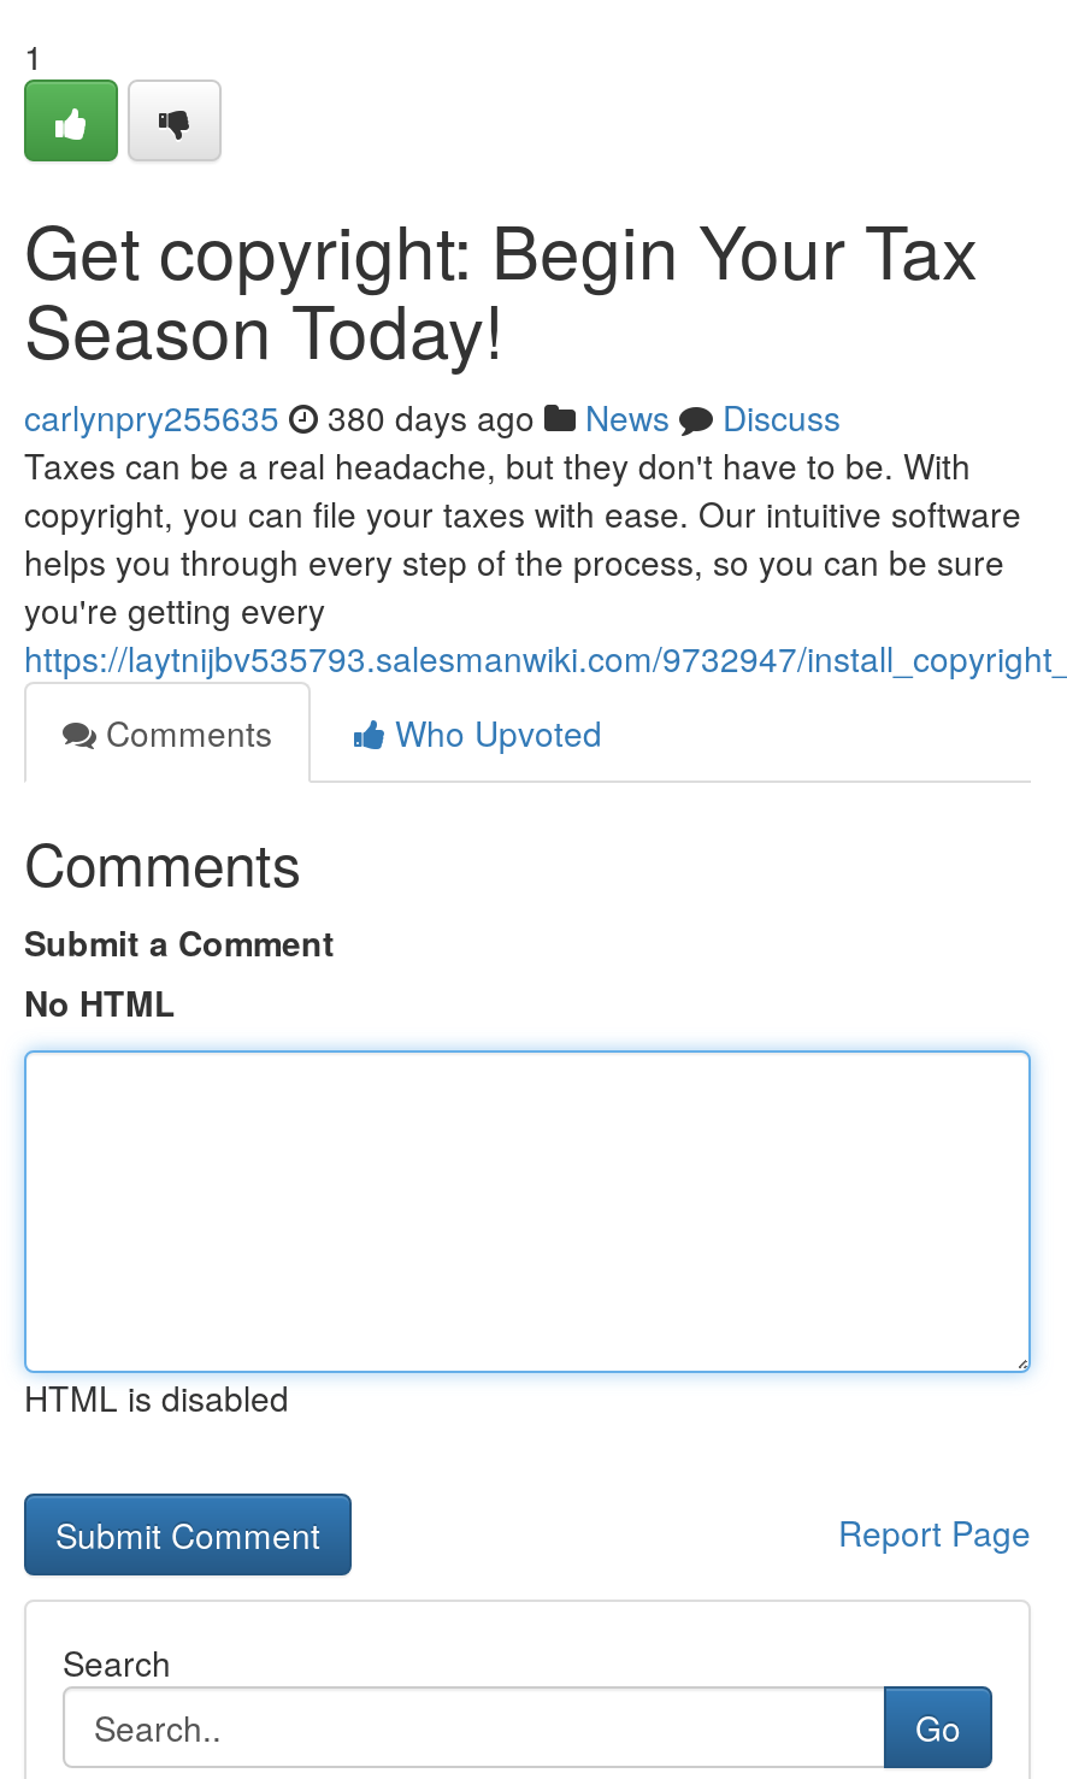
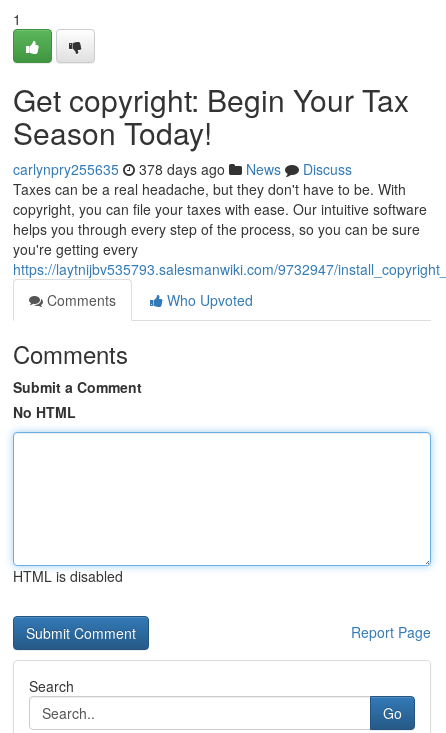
[24,393,841,441] carlynpry255635 380 days ago News Discuss -> [13,159,352,179] carlynpry255635 378 days ago News Discuss

